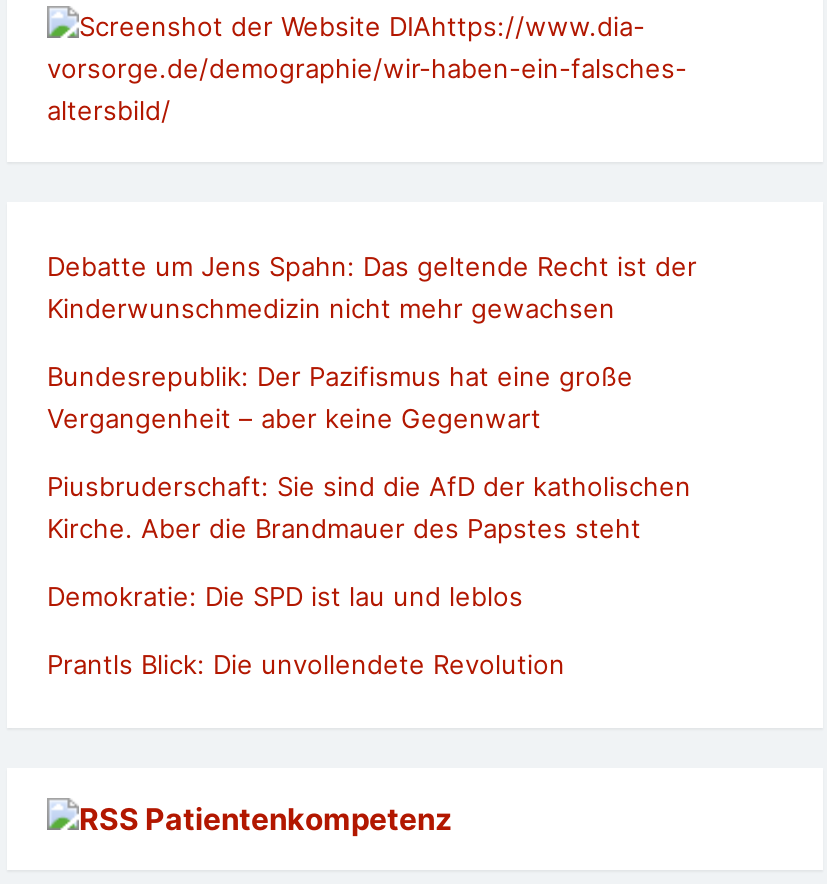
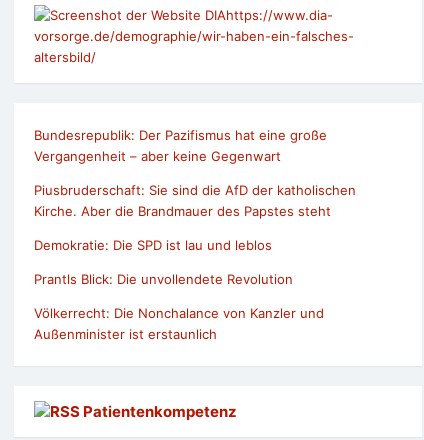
[47,250,697,324] Debatte um Jens Spahn: Das geltende Recht ist der | Kinderwunschmedizin nicht mehr gewachsen -> none
moved [47,360,691,680] -> [34,127,356,287]: Bundesrepublik: Der Pazifismus hat eine große | Vergangenheit – aber keine Gegenwart | Piusbruderschaft: Sie sind die AfD der katholischen | Kirche. Aber die Brandmauer des Papstes steht | Demokratie: Die SPD ist lau und leblos | Prantls Blick: Die unvollendete Revolution
none -> [34,305,324,342] Völkerrecht: Die Nonchalance von Kanzler und | Außenminister ist erstaunlich

